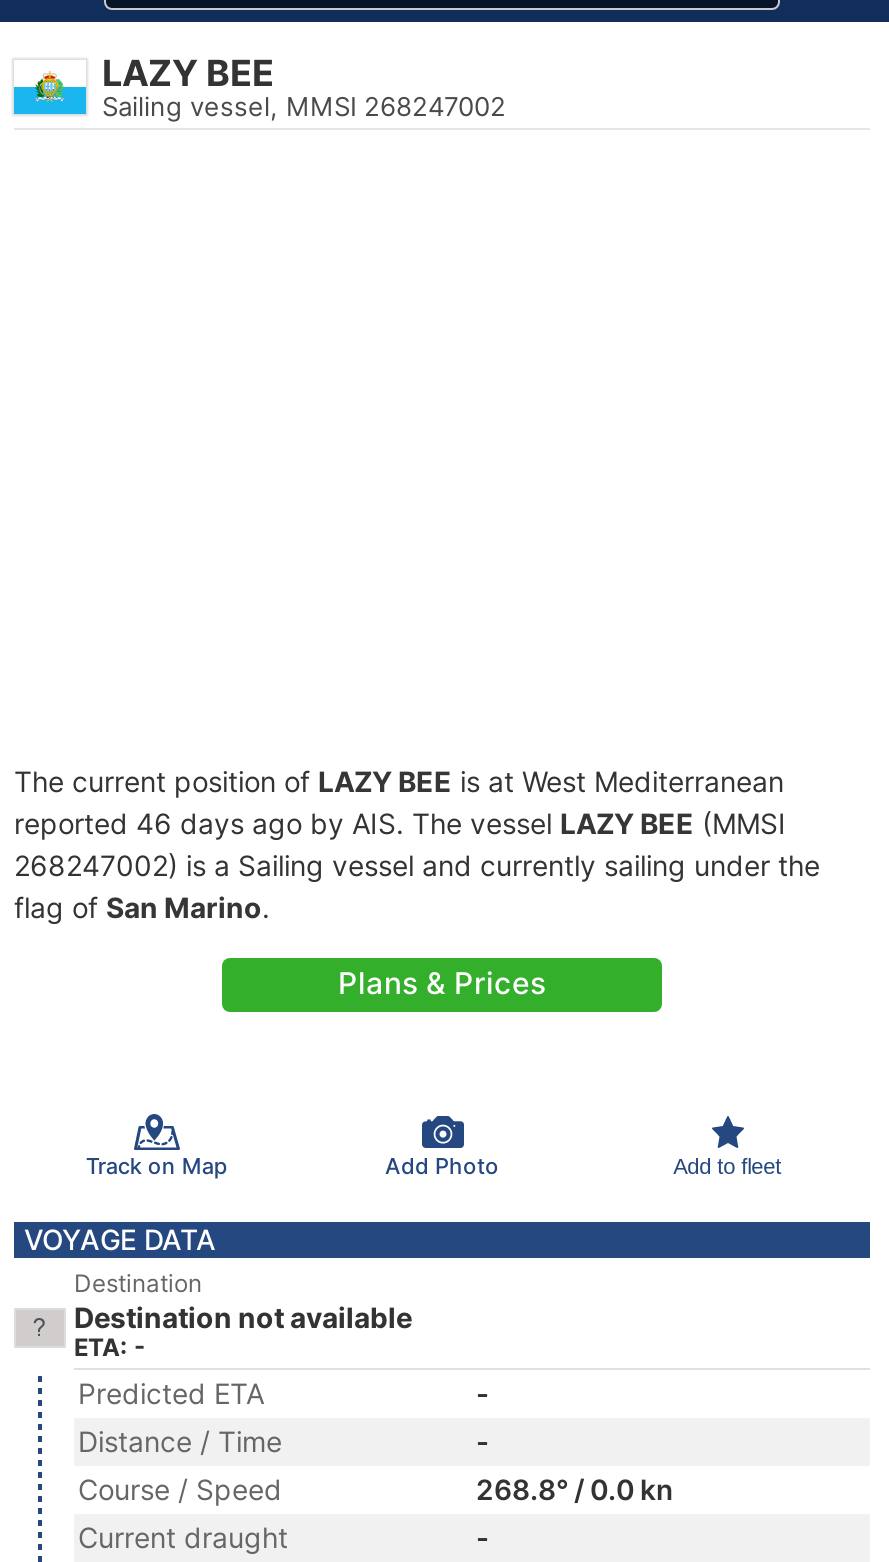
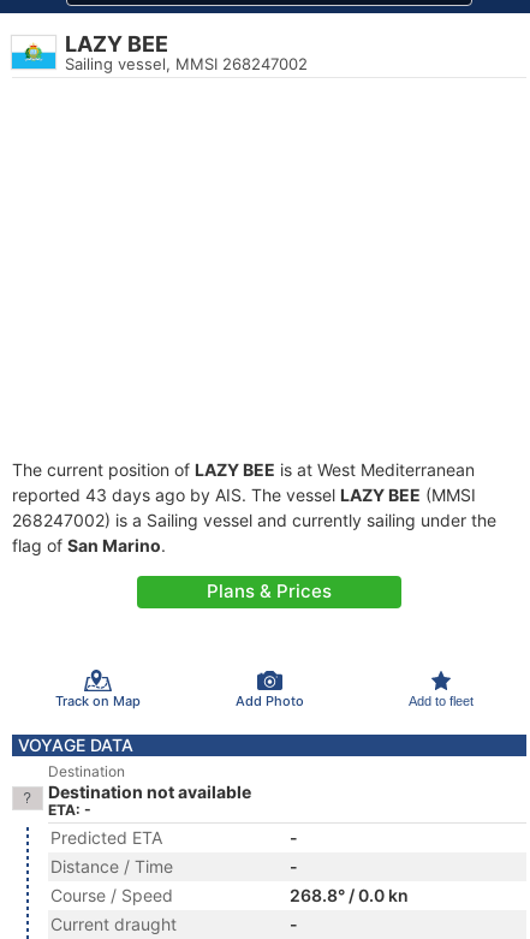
[14,806,786,840] reported 46 days ago by AIS. The vessel LAZY BEE (MMSI -> [12,485,476,505] reported 43 days ago by AIS. The vessel LAZY BEE (MMSI

